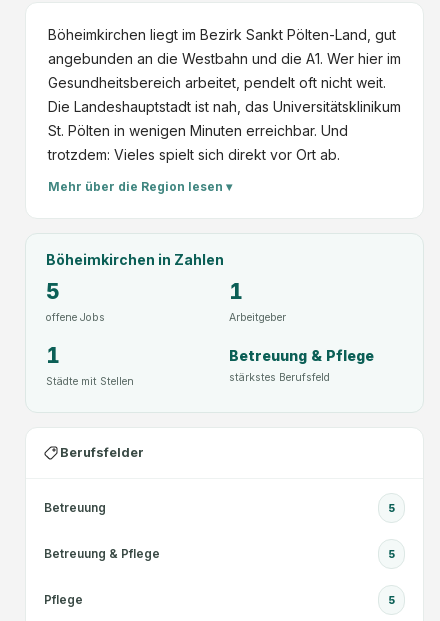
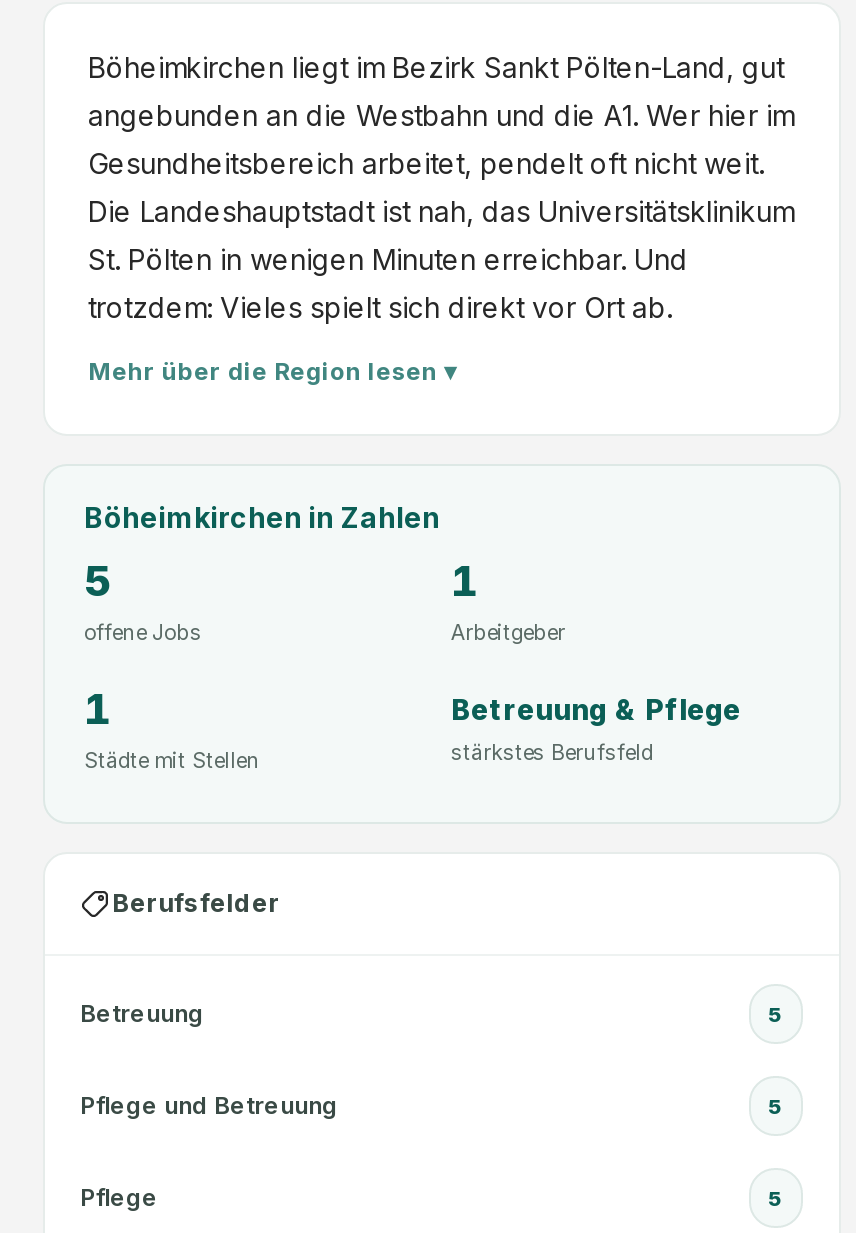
[43,546,159,561] Betreuung & Pflege -> [80,1091,338,1121] Pflege und Betreuung

